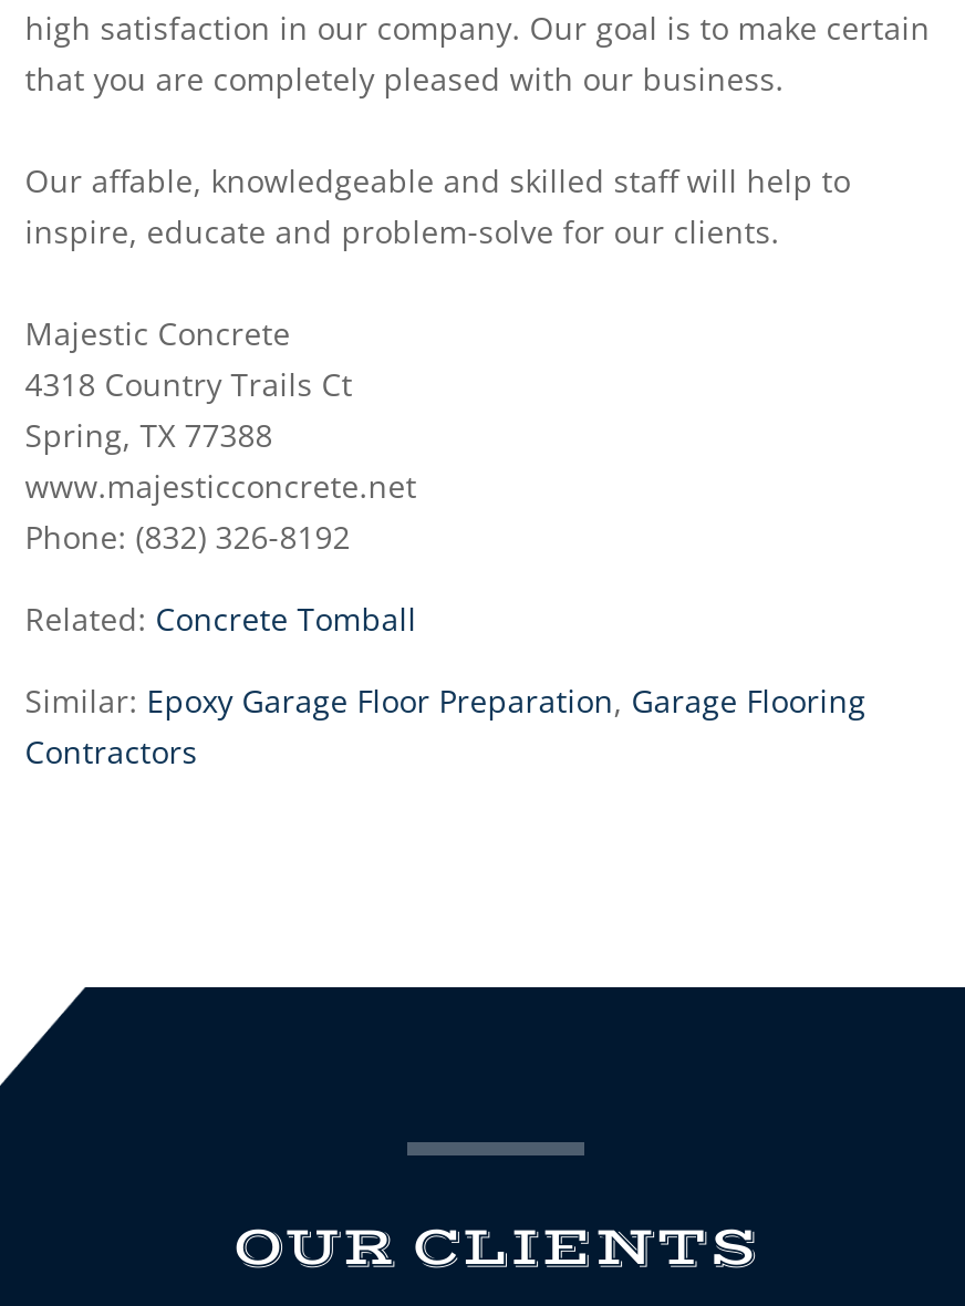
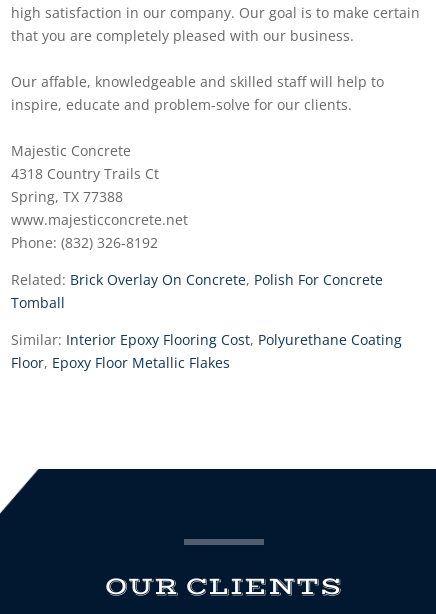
[25,597,417,639] Related: Concrete Tomball -> [11,270,383,312] Related: Brick Overlay On Concrete, Polish For Concrete | Tomball
[25,679,866,772] Similar: Epoxy Garage Floor Preparation, Garage Flooring | Contractors -> [11,330,402,372] Similar: Interior Epoxy Flooring Cost, Polyurethane Coating | Floor, Epoxy Floor Metallic Flakes

